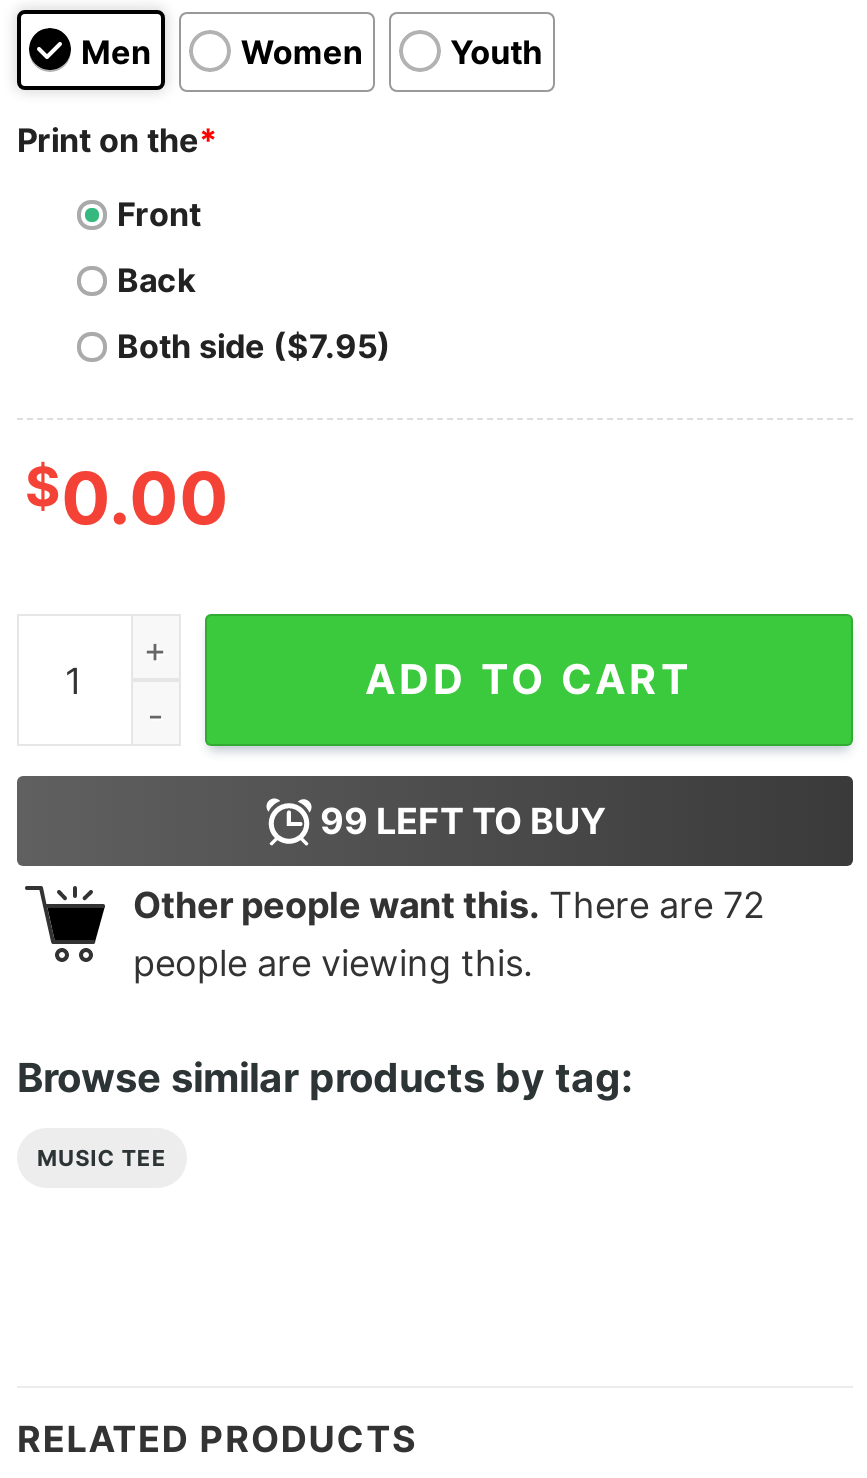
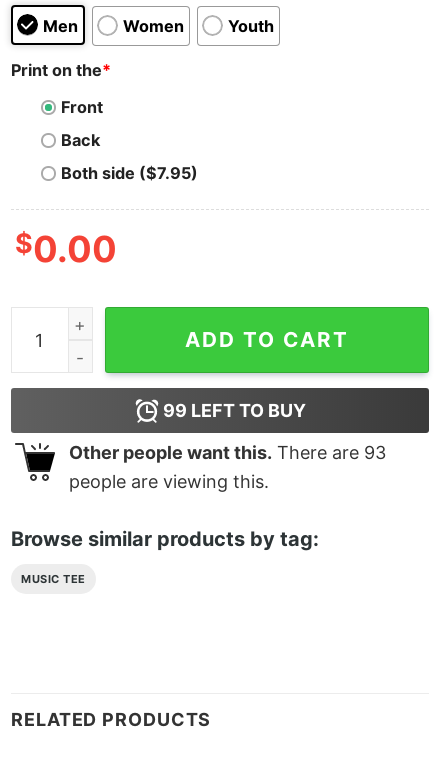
[133,885,765,927] Other people want this. There are 72 -> [69,442,386,463] Other people want this. There are 93

